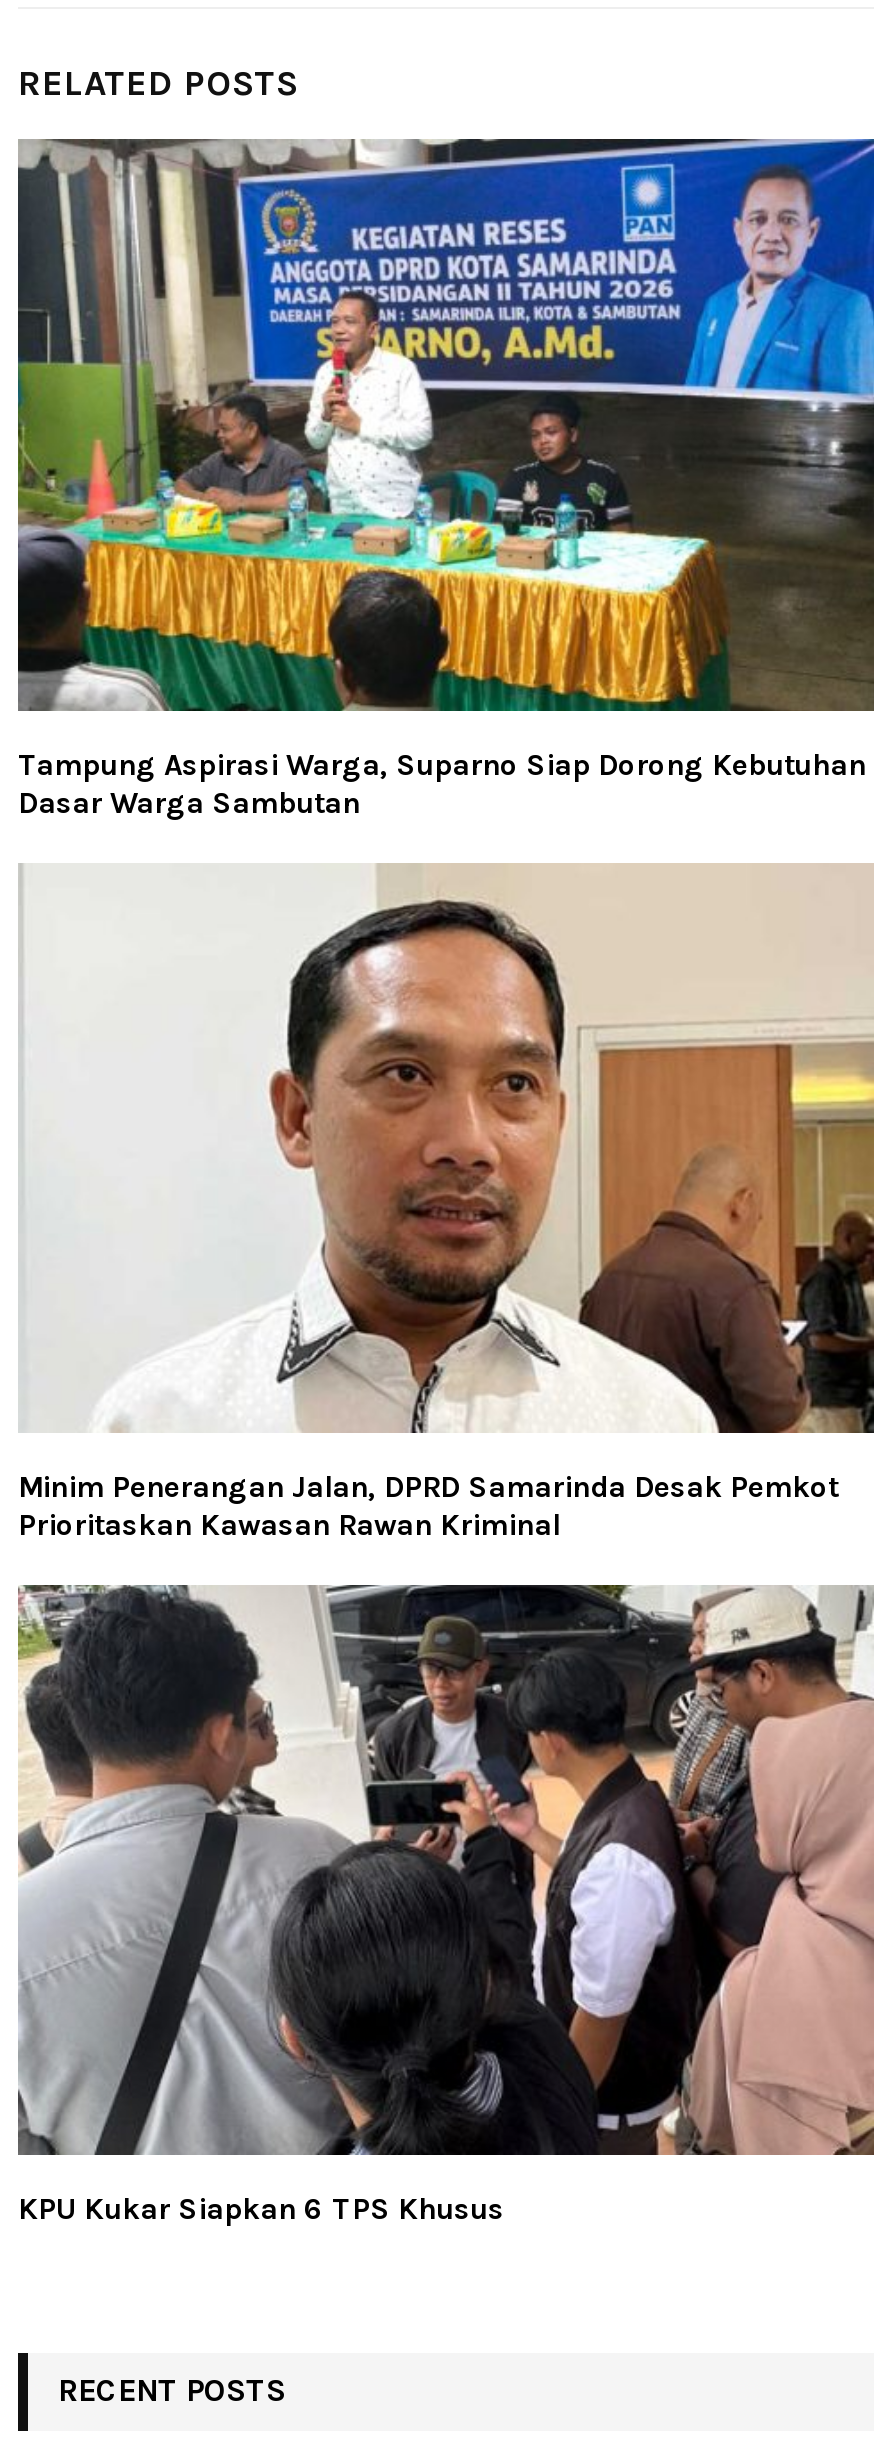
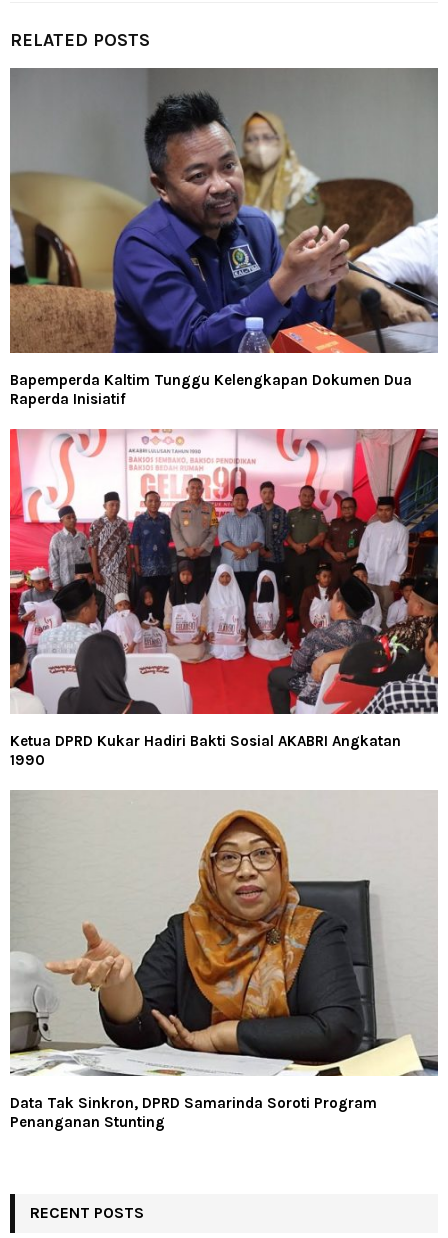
[16,137,876,821] [image] | Tampung Aspirasi Warga, Suparno Siap Dorong Kebutuhan | Dasar Warga Sambutan -> [9,67,439,408] [image] | Bapemperda Kaltim Tunggu Kelengkapan Dokumen Dua | Raperda Inisiatif
[18,863,876,1543] [image] | Minim Penerangan Jalan, DPRD Samarinda Desak Pemkot | Prioritaskan Kawasan Rawan Kriminal -> [9,428,439,769] [image] | Ketua DPRD Kukar Hadiri Bakti Sosial AKABRI Angkatan | 1990
[16,1585,874,2228] [image] | KPU Kukar Siapkan 6 TPS Khusus -> [10,790,438,1131] [image] | Data Tak Sinkron, DPRD Samarinda Soroti Program | Penanganan Stunting

